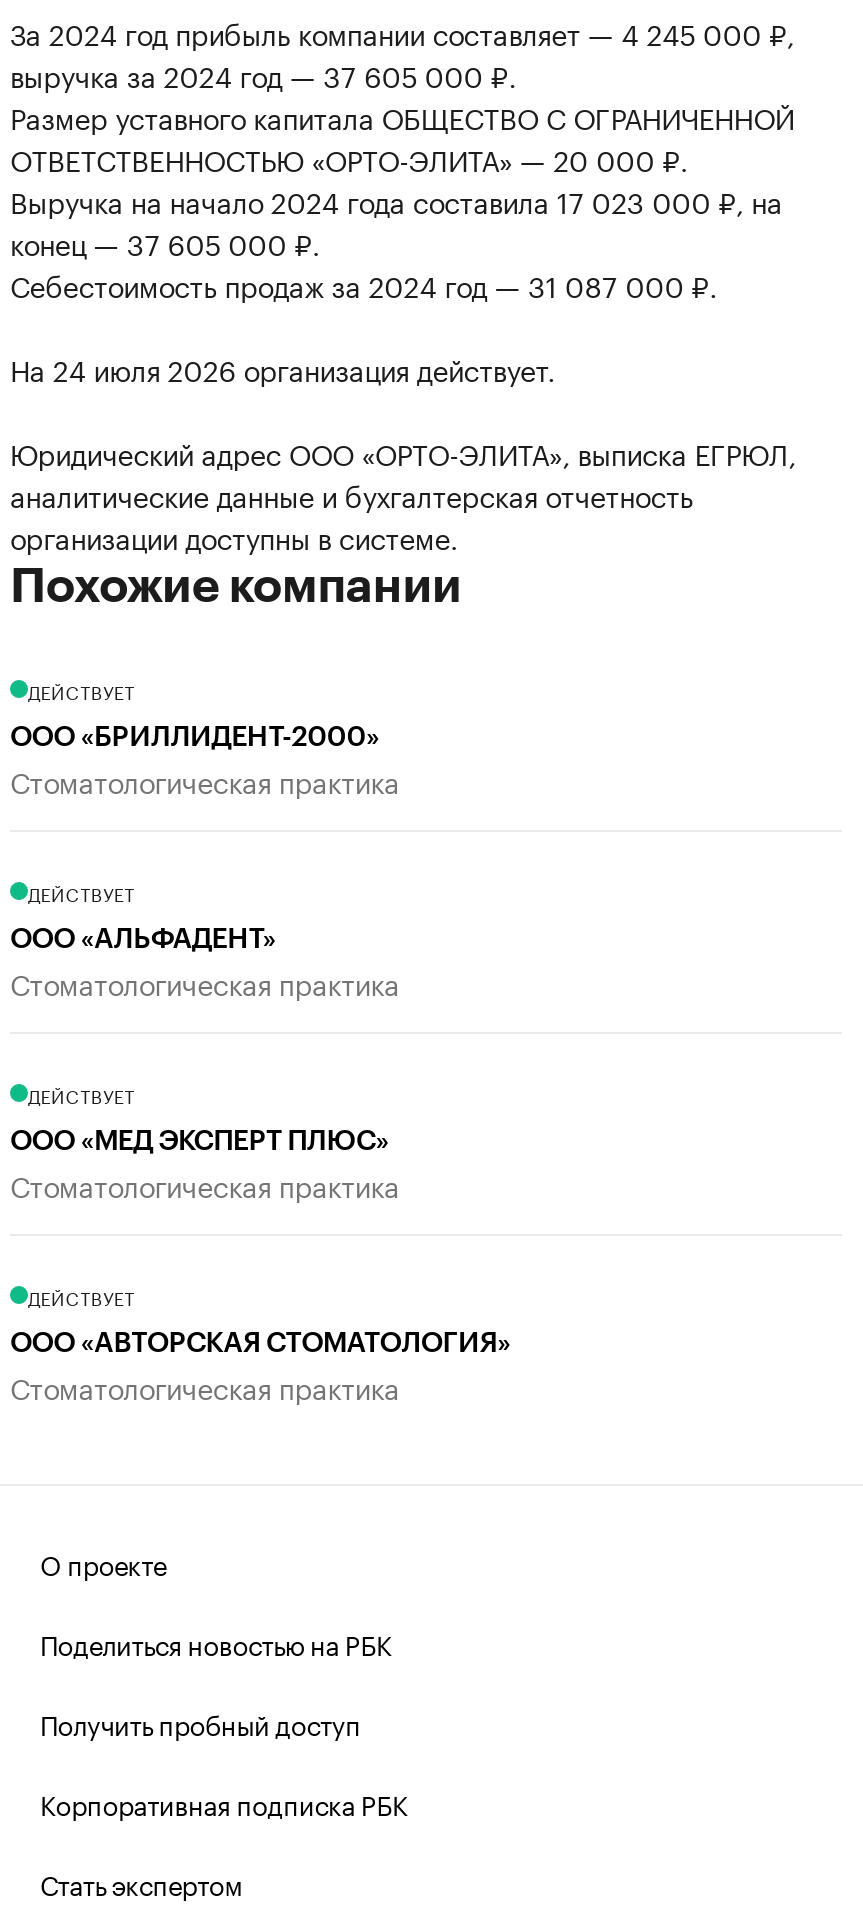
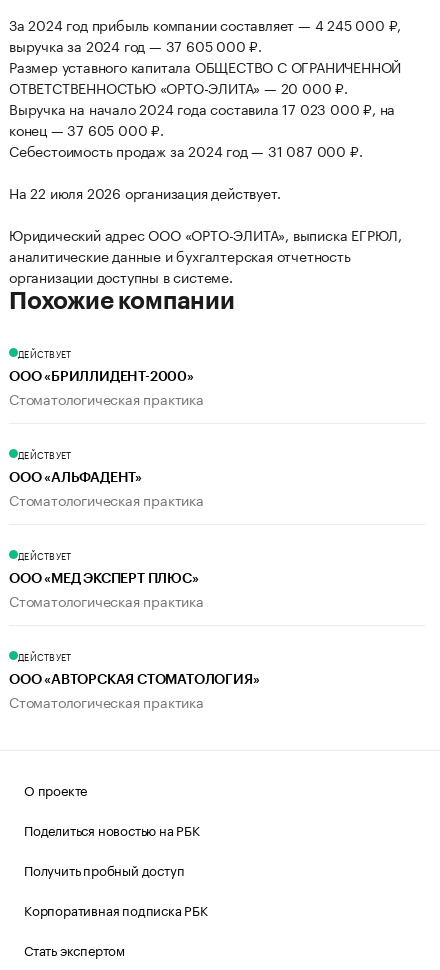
[10,347,555,391] На 24 июля 2026 организация действует. -> [9,181,280,203] На 22 июля 2026 организация действует.

